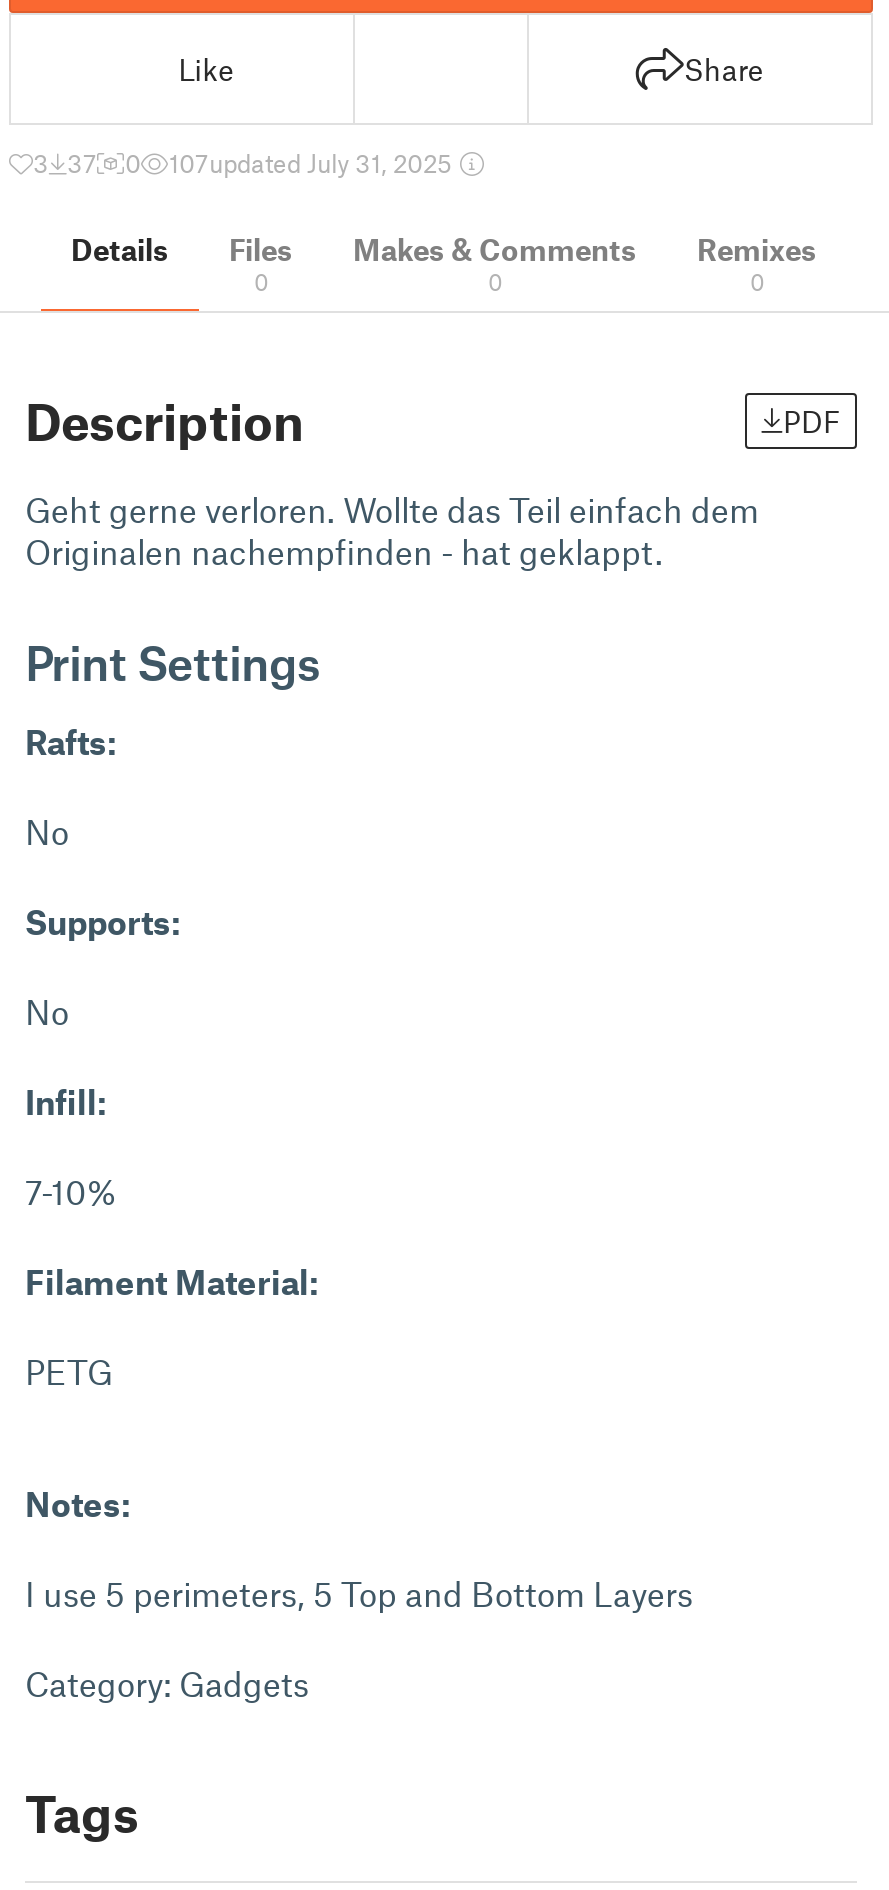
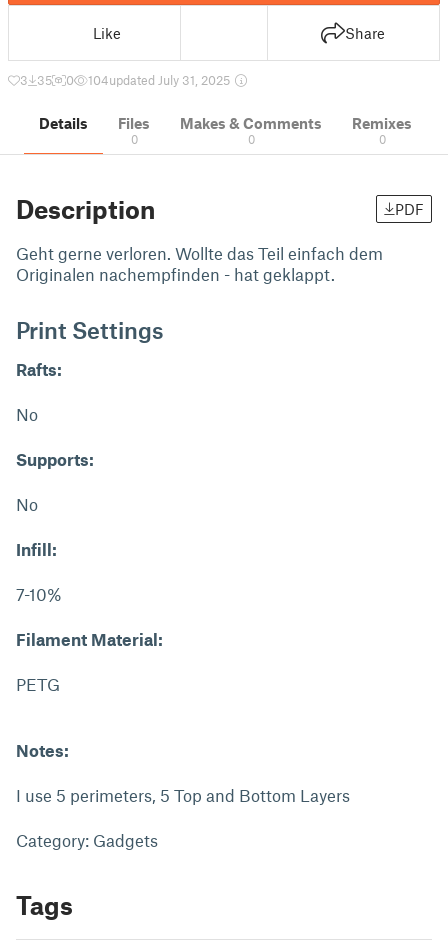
[33,147,97,179] 3 37 -> [20,72,52,88] 3 35
[169,147,457,179] 107updated July 31, 2025 -> [88,72,233,88] 104updated July 31, 2025

